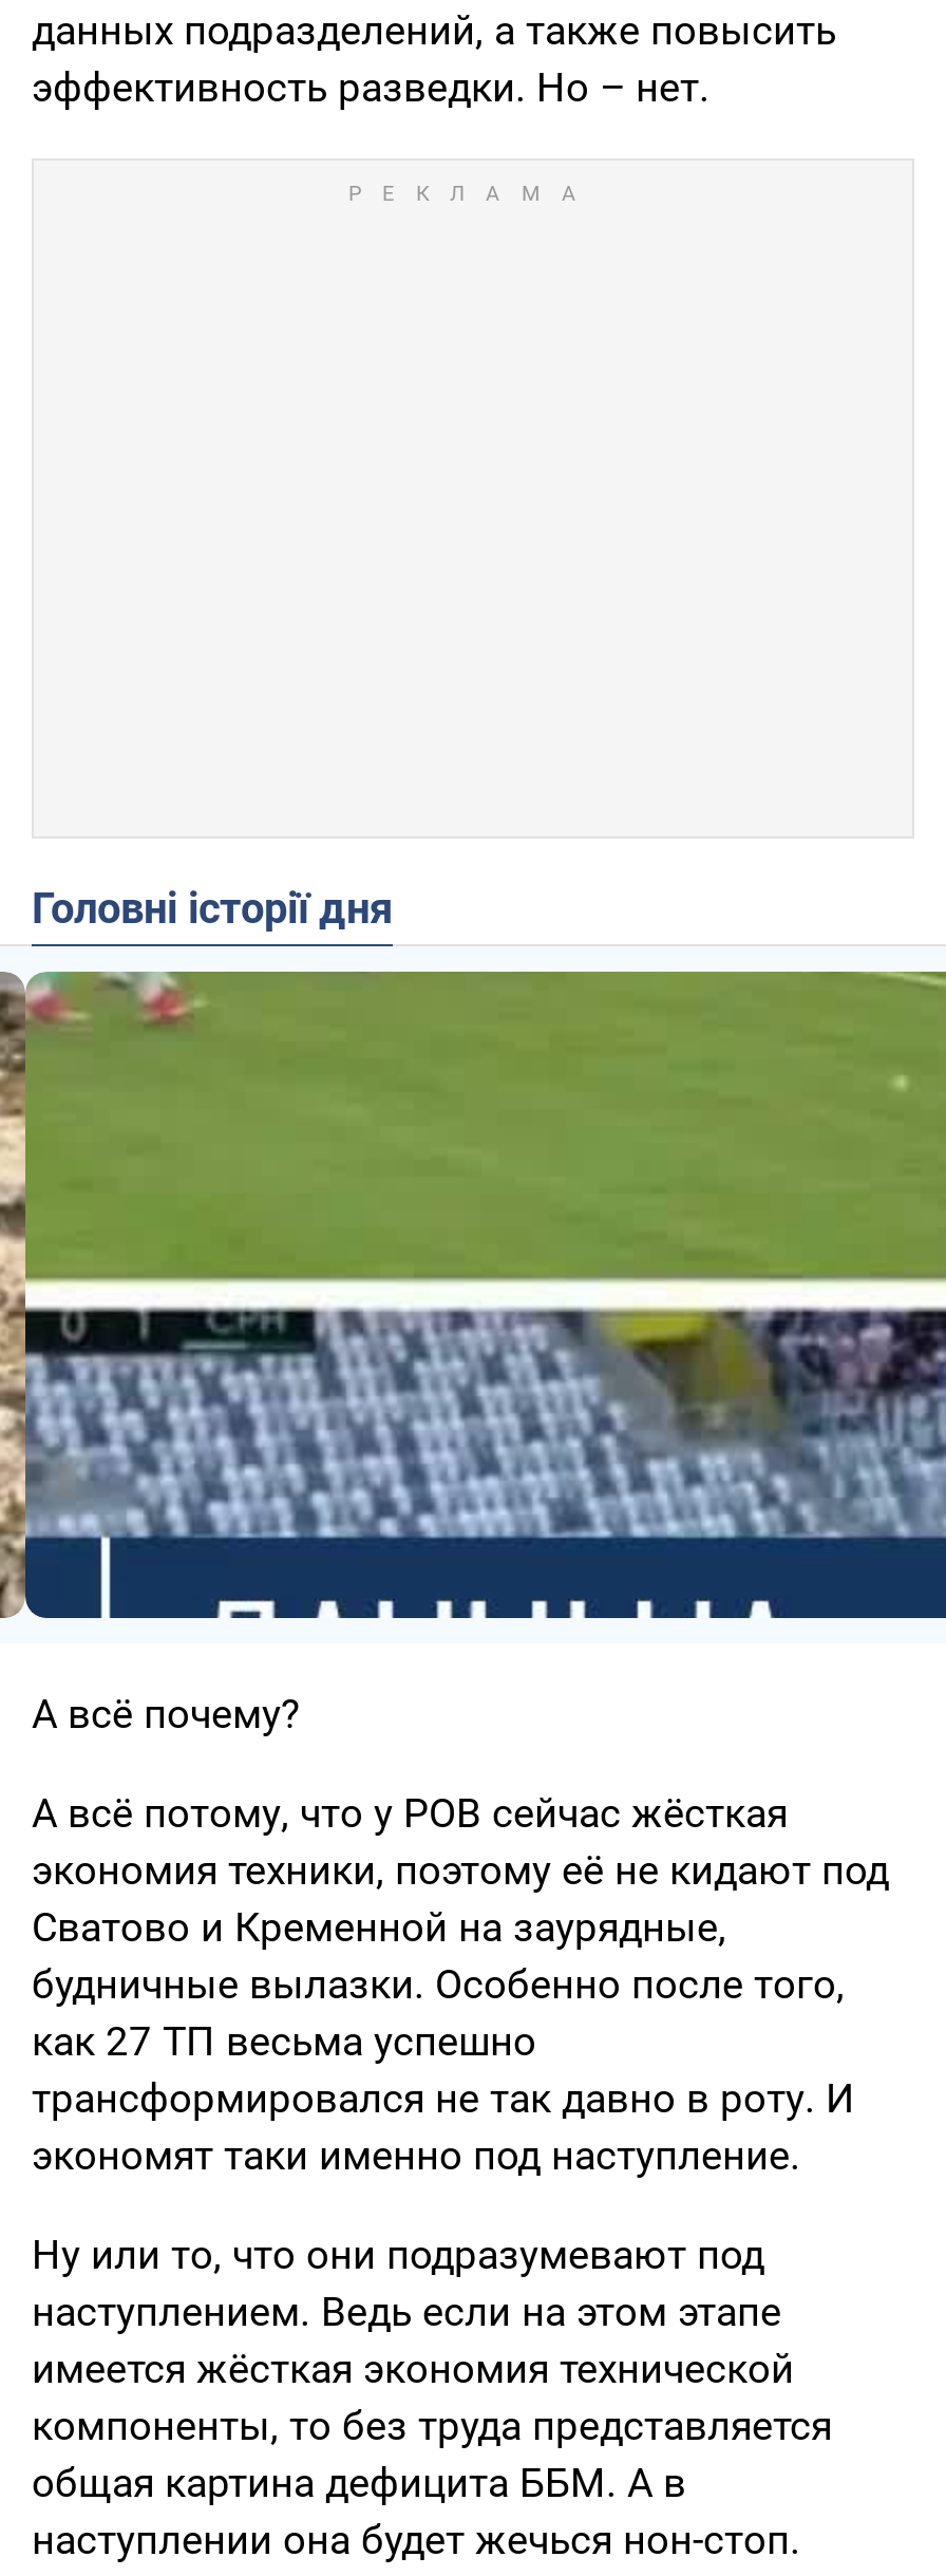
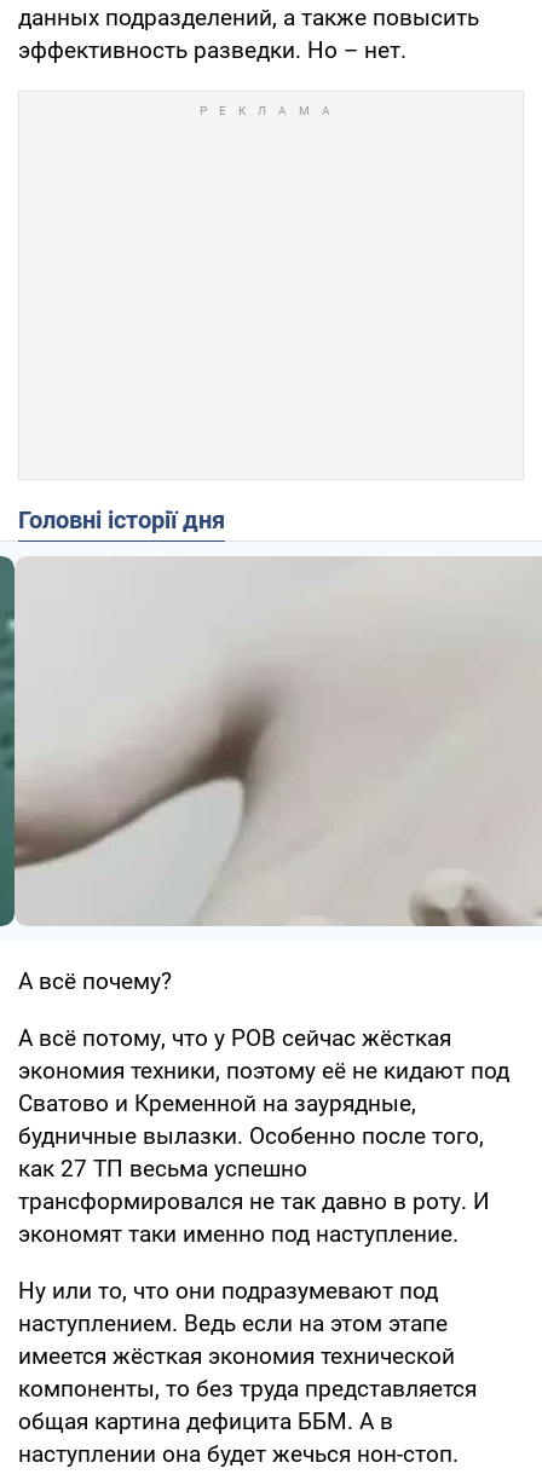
[6,970,940,1620] [image] -> [4,556,538,927] [image]

